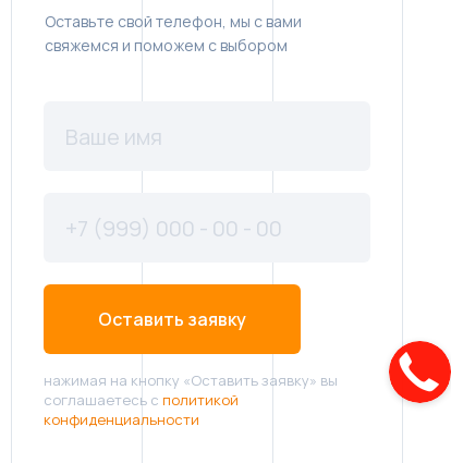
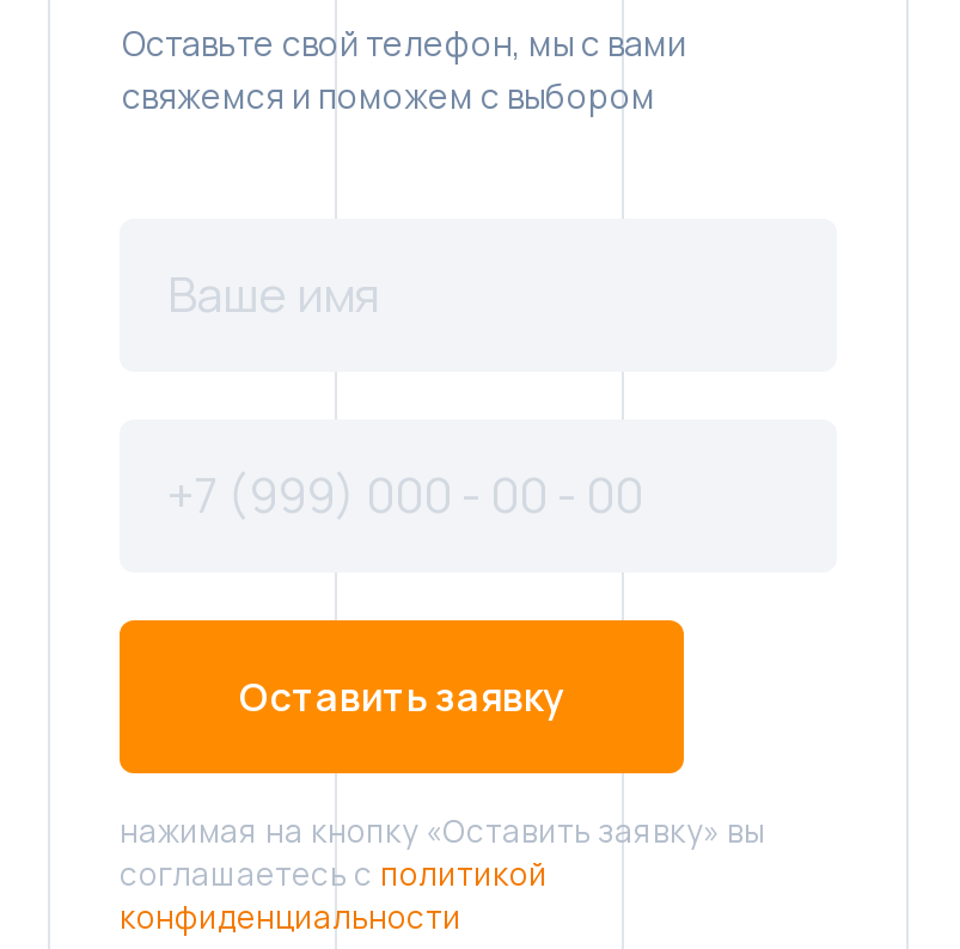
[388,340,448,404] [image] -> none

